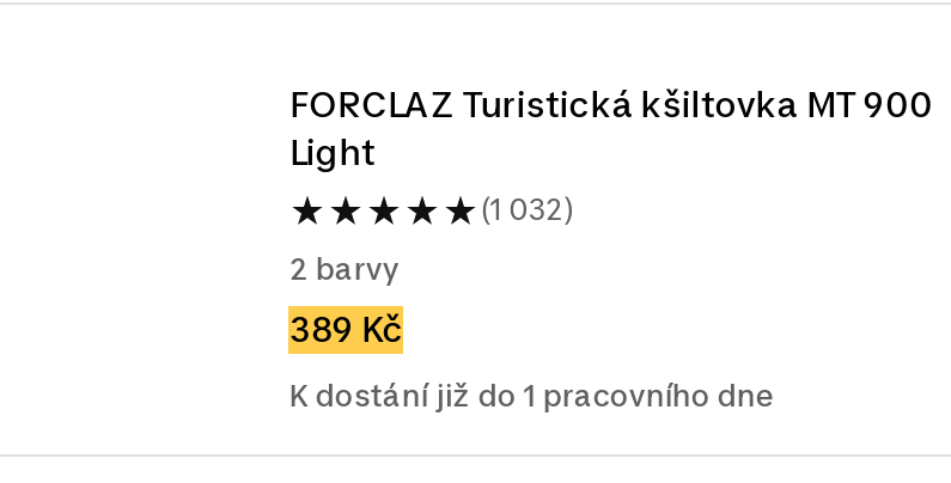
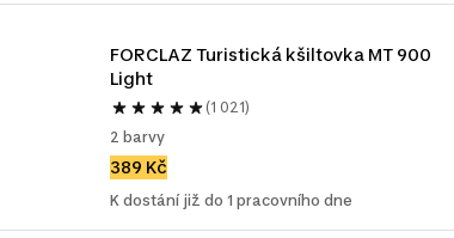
[480,191,574,227] (1 032) -> [206,98,250,116] (1 021)

